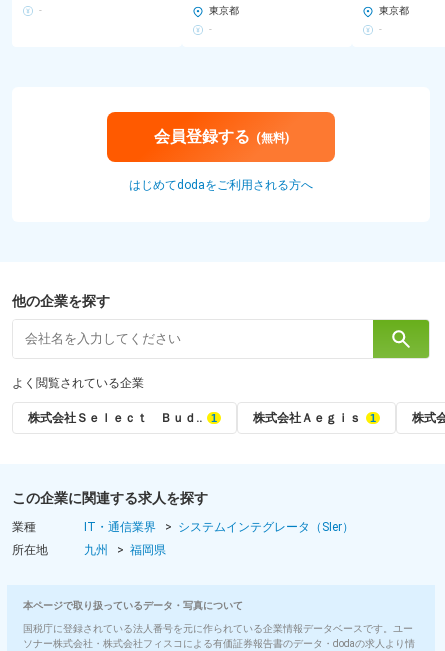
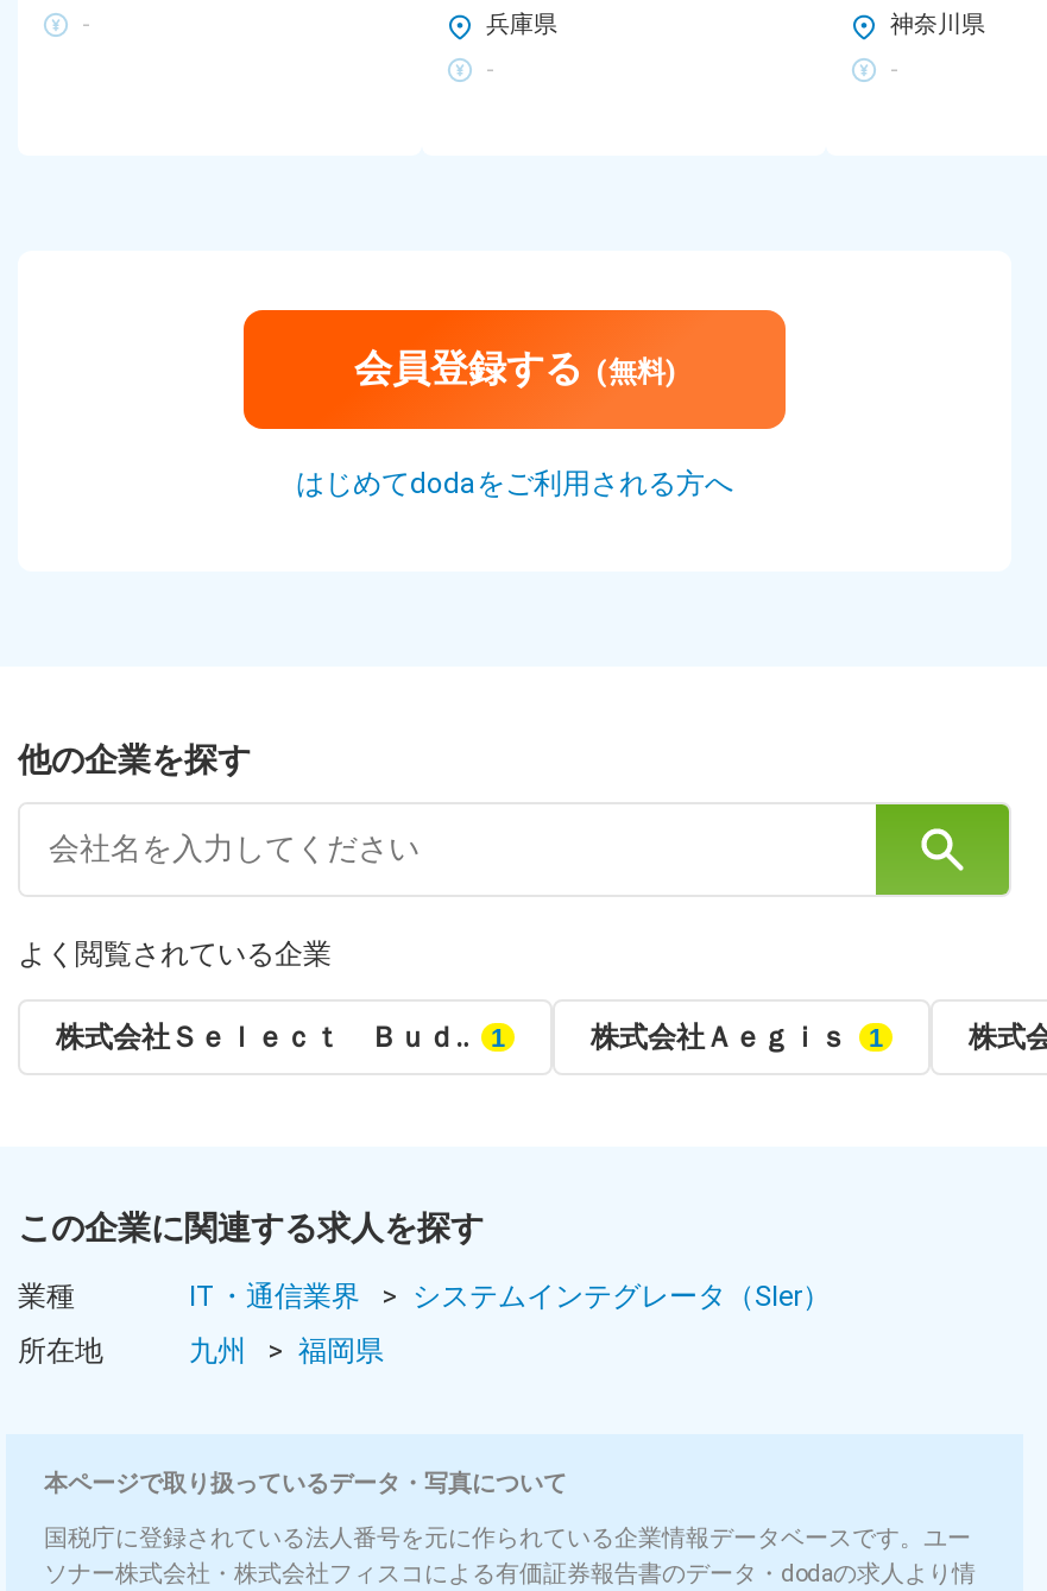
[209,5,239,16] 東京都 -> [486,10,557,36] 兵庫県
[379,5,409,16] 東京都 -> [890,10,985,36] 神奈川県

